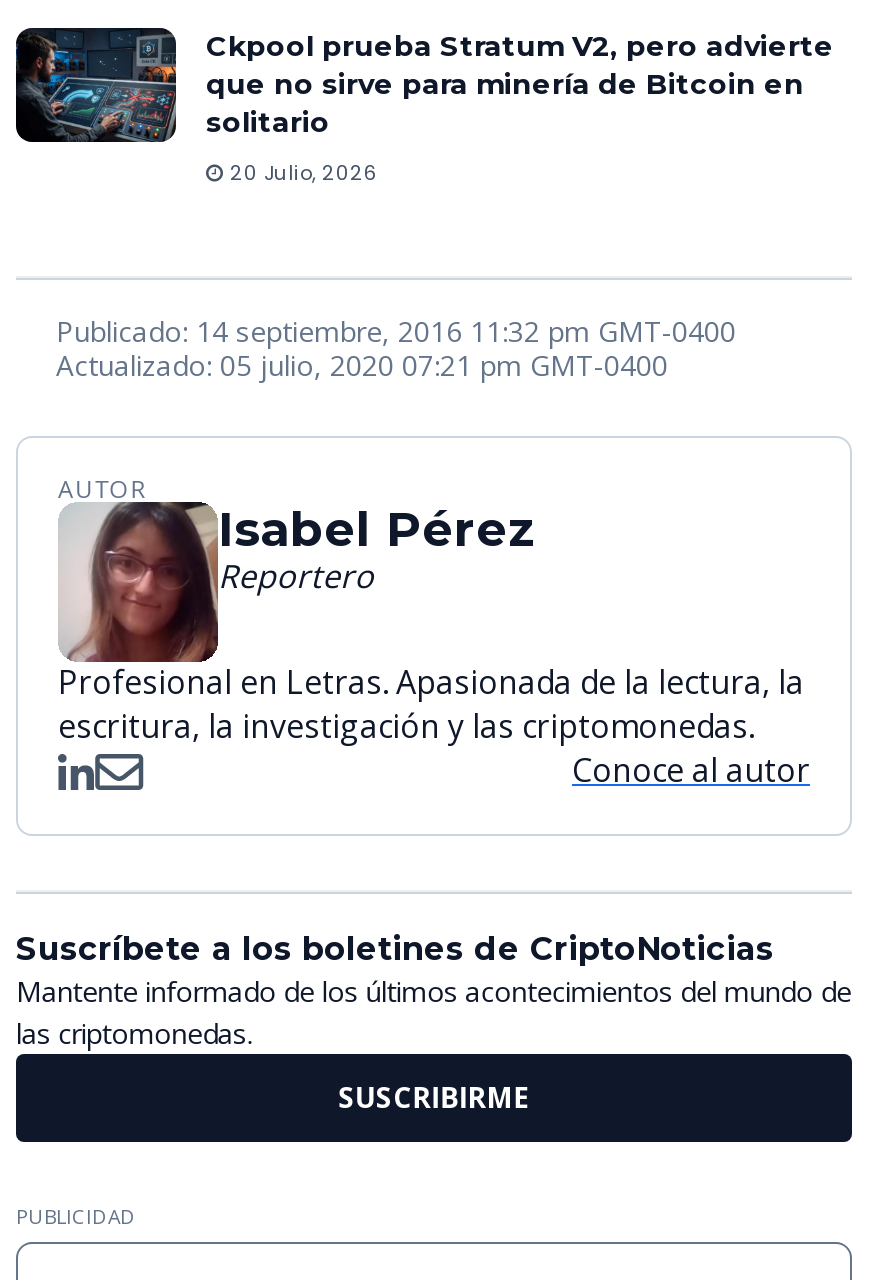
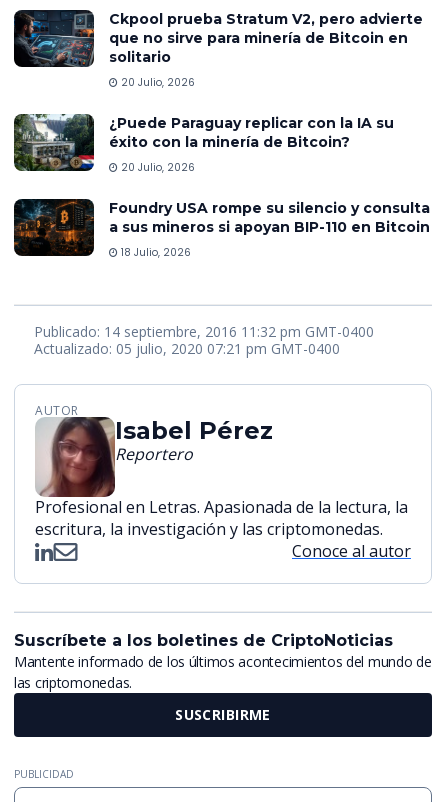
none -> [13,113,430,260] [image] | ¿Puede Paraguay replicar con la IA su | éxito con la minería de Bitcoin? | 20 Julio, 2026 | Foundry USA rompe su silencio y consulta | a sus mineros si apoyan BIP-110 en Bitcoin | 18 Julio, 2026
none -> [13,198,95,257] [image]

